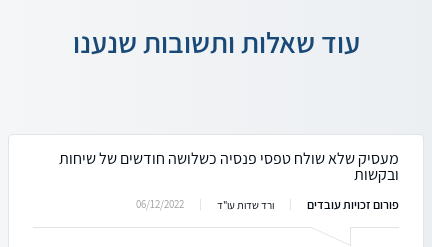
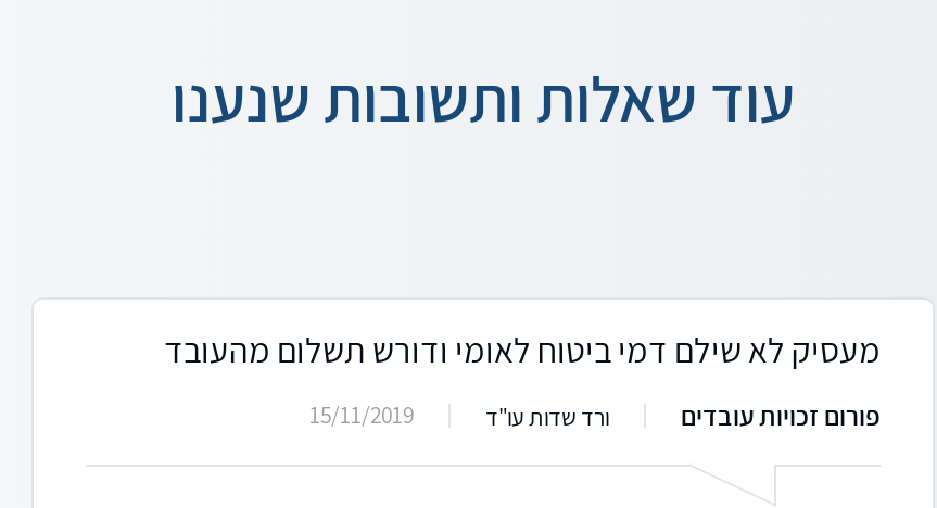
[59,148,399,185] מעסיק שלא שולח טפסי פנסיה כשלושה חודשים של שיחות | ובקשות -> [164,328,881,373] מעסיק לא שילם דמי ביטוח לאומי ודורש תשלום מהעובד
[136,197,184,211] 06/12/2022 -> [309,399,414,430] 15/11/2019

